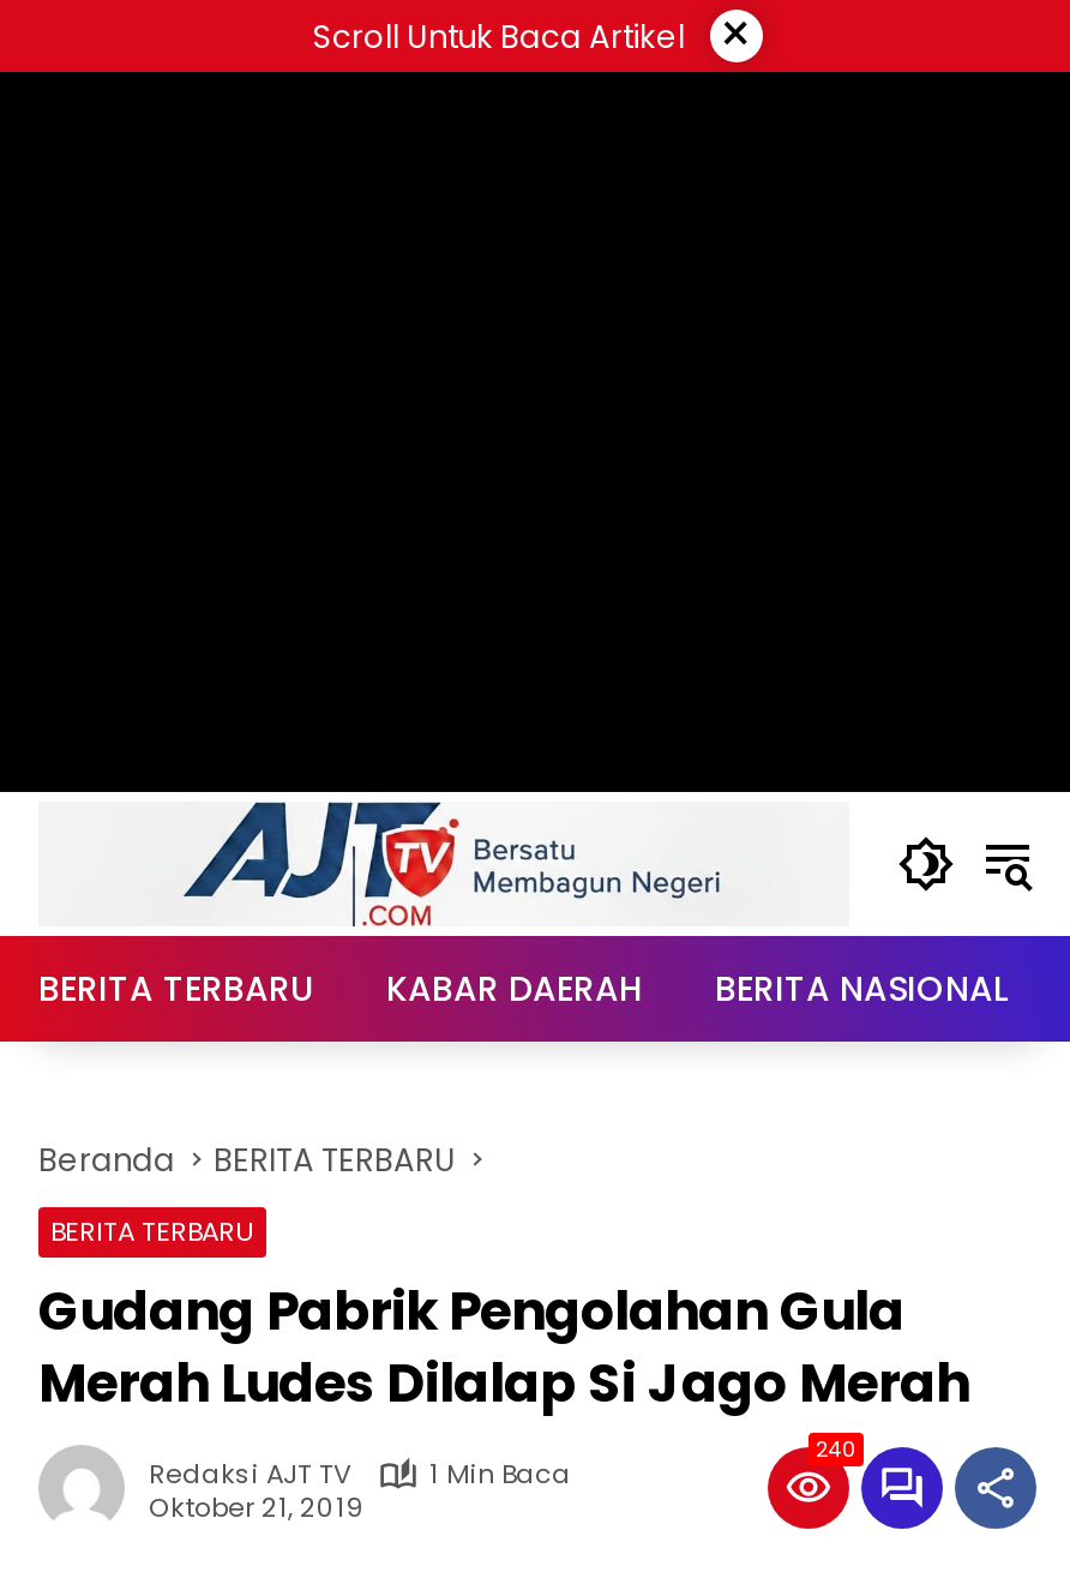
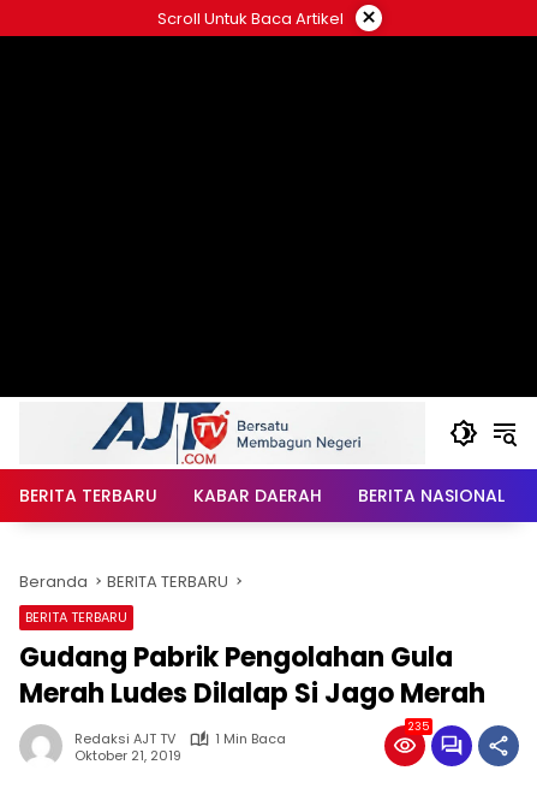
[816,1435,856,1464] 240 -> [408,719,429,734] 235

